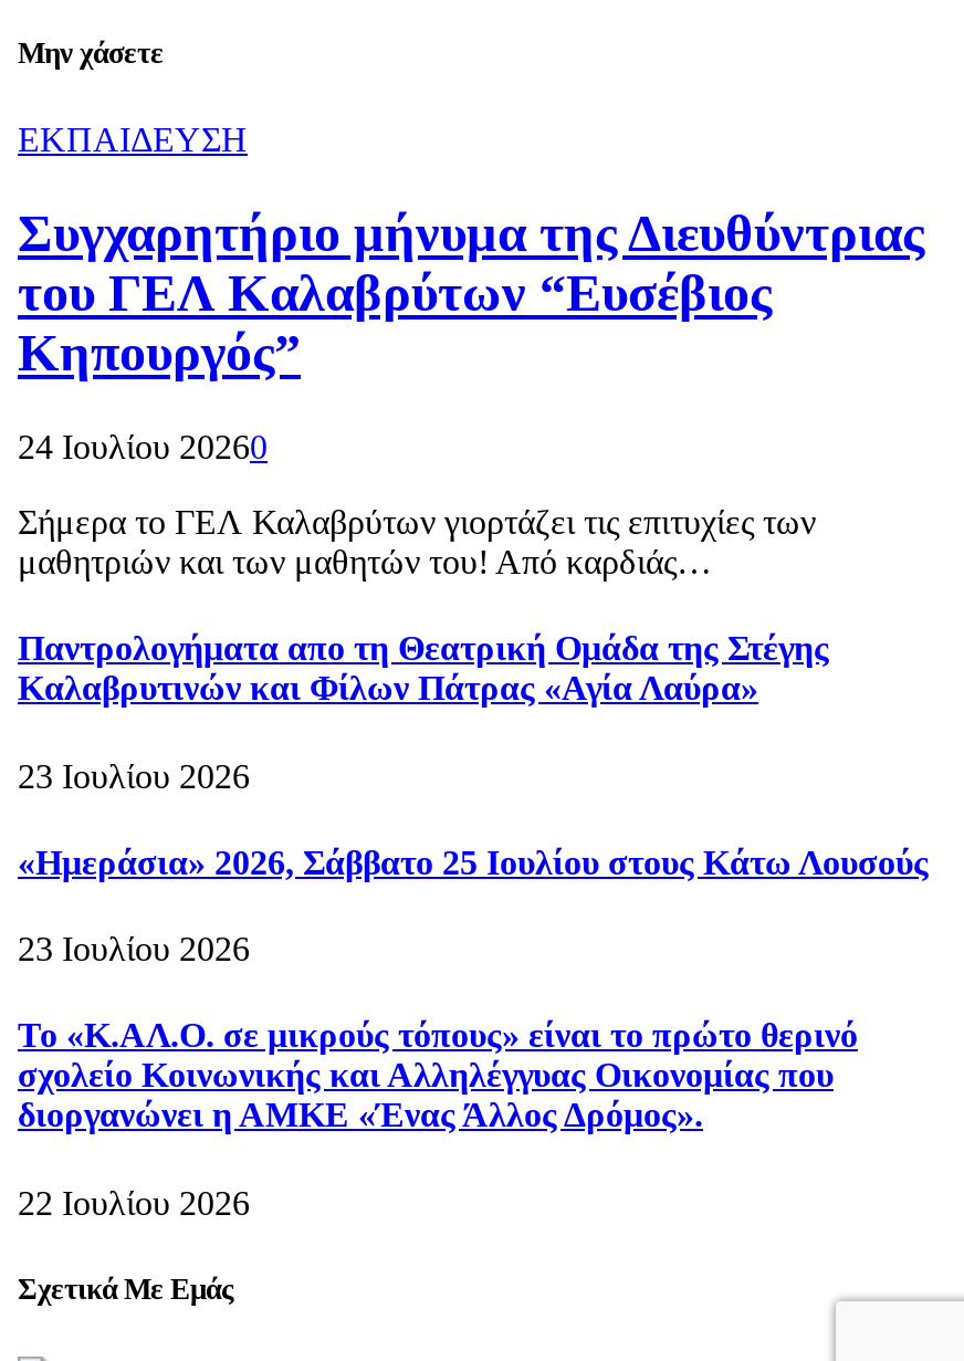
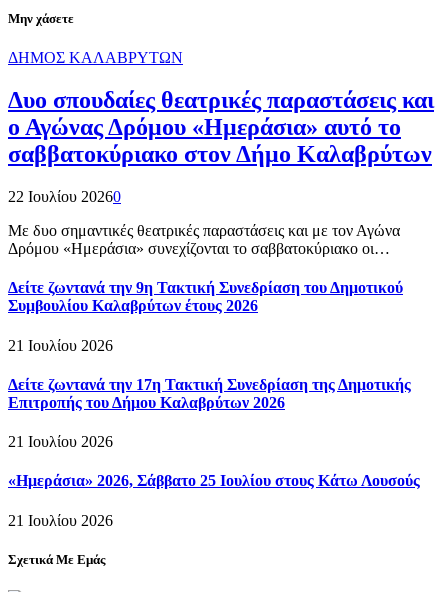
[18,121,924,794] ΕΚΠΑΙΔΕΥΣΗ | Συγχαρητήριο μήνυμα της Διευθύντριας | του ΓΕΛ Καλαβρύτων “Ευσέβιος | Κηπουργός” | 24 Ιουλίου 20260 | Σήμερα το ΓΕΛ Καλαβρύτων γιορτάζει τις επιτυχίες των | μαθητριών και των μαθητών του! Από καρδιάς… | Παντρολογήματα απο τη Θεατρική Ομάδα της Στέγης | Καλαβρυτινών και Φίλων Πάτρας «Αγία Λαύρα» | 23 Ιουλίου 2026 -> [8,49,434,450] ΔΗΜΟΣ ΚΑΛΑΒΡΥΤΩΝ | Δυο σπουδαίες θεατρικές παραστάσεις και | ο Αγώνας Δρόμου «Ημεράσια» αυτό το | σαββατοκύριακο στον Δήμο Καλαβρύτων | 22 Ιουλίου 20260 | Με δυο σημαντικές θεατρικές παραστάσεις και με τον Αγώνα | Δρόμου «Ημεράσια» συνεχίζονται το σαββατοκύριακο οι… | Δείτε ζωντανά την 9η Τακτική Συνεδρίαση του Δημοτικού | Συμβουλίου Καλαβρύτων έτους 2026 | 21 Ιουλίου 2026 | Δείτε ζωντανά την 17η Τακτική Συνεδρίαση της Δημοτικής | Επιτροπής του Δήμου Καλαβρύτων 2026 | 21 Ιουλίου 2026
moved [18,843,929,881] -> [8,472,420,489]: «Ημεράσια» 2026, Σάββατο 25 Ιουλίου στους Κάτω Λουσούς
[18,930,858,1221] 23 Ιουλίου 2026 | Το «Κ.ΑΛ.Ο. σε μικρούς τόπους» είναι το πρώτο θερινό | σχολείο Κοινωνικής και Αλληλέγγυας Οικονομίας που | διοργανώνει η ΑΜΚΕ «Ένας Άλλος Δρόμος». | 22 Ιουλίου 2026 -> [8,512,113,529] 21 Ιουλίου 2026

